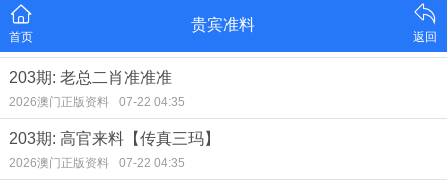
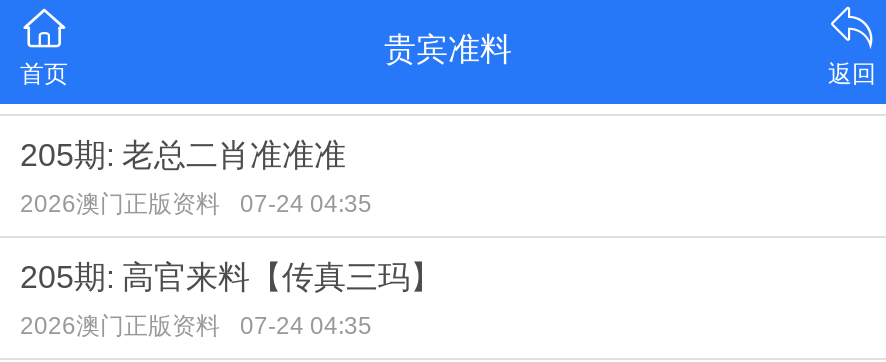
[9,69,172,86] 203期: 老总二肖准准准 -> [20,138,346,172] 205期: 老总二肖准准准
[9,95,185,109] 2026澳门正版资料 07-22 04:35 -> [20,190,372,218] 2026澳门正版资料 07-24 04:35
[9,130,220,147] 203期: 高官来料【传真三玛】 -> [20,260,442,294] 205期: 高官来料【传真三玛】
[9,156,185,170] 2026澳门正版资料 07-22 04:35 -> [20,312,372,340] 2026澳门正版资料 07-24 04:35

